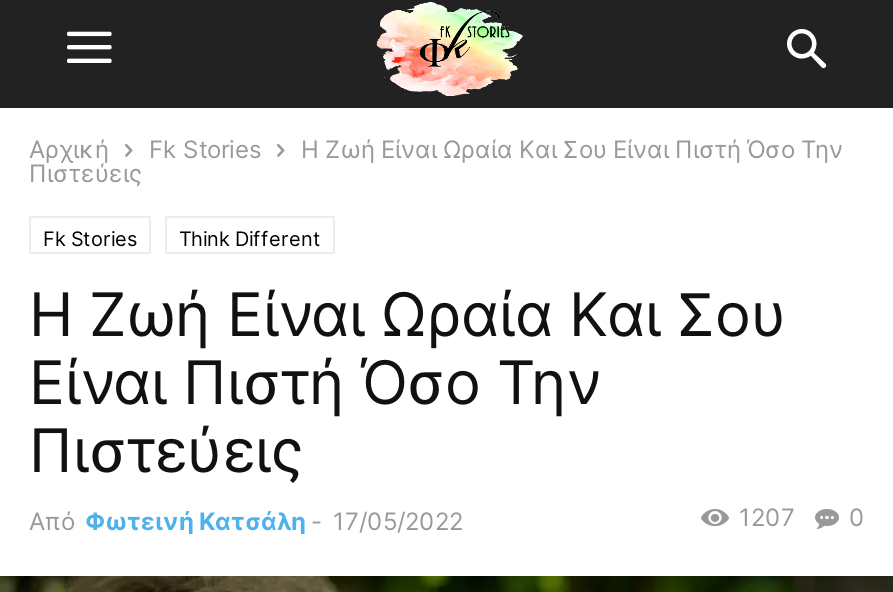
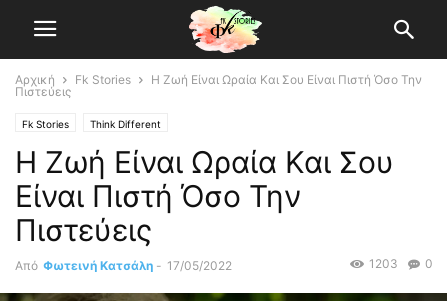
[739,502,865,532] 1207 0 -> [369,256,433,271] 1203 0

